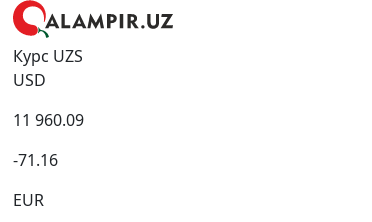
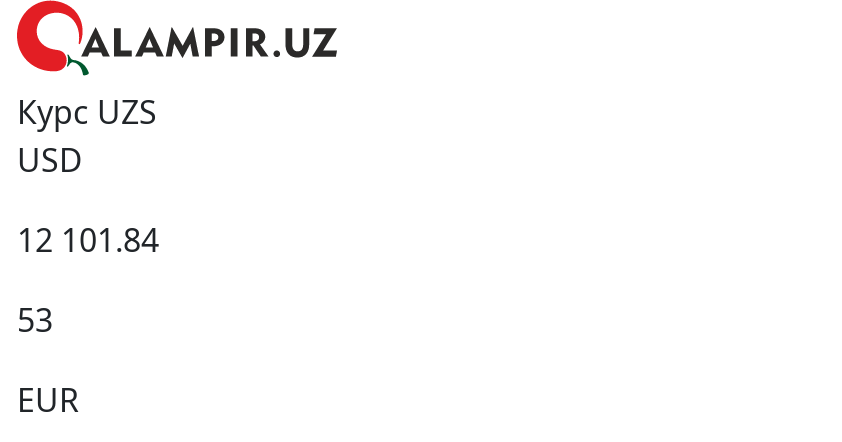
[13,109,84,131] 11 960.09 -> [17,218,159,262] 12 101.84
[13,149,58,171] -71.16 -> [17,298,53,342] 53

